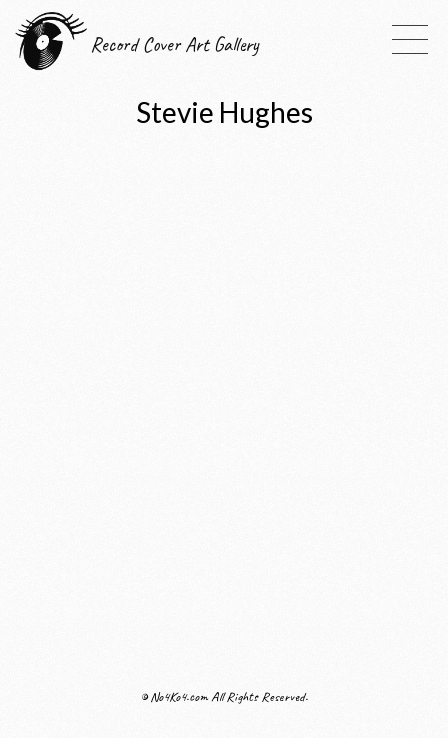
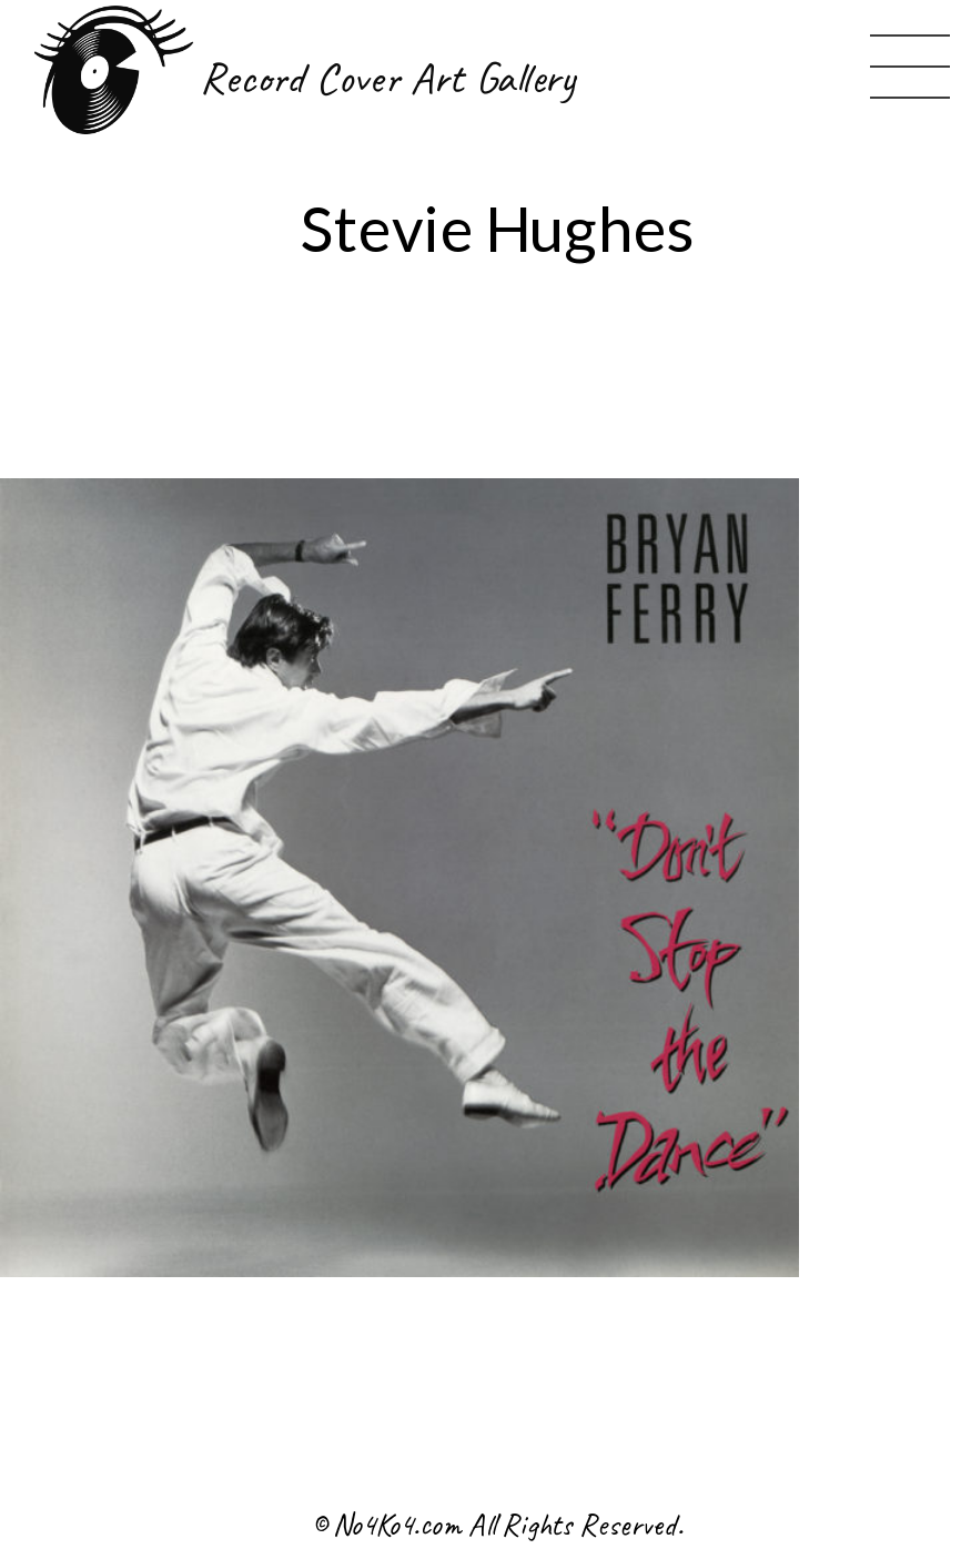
none -> [7,476,801,1279] [image]

